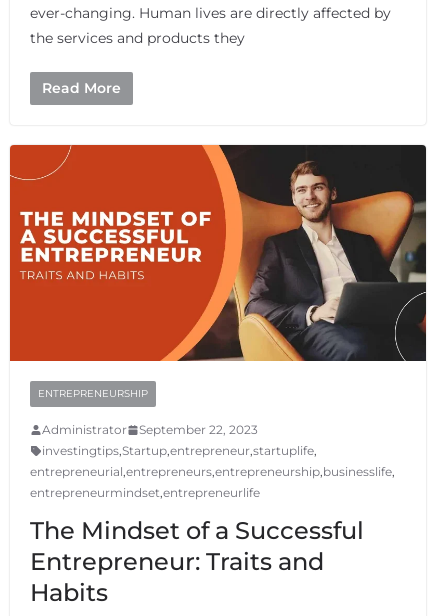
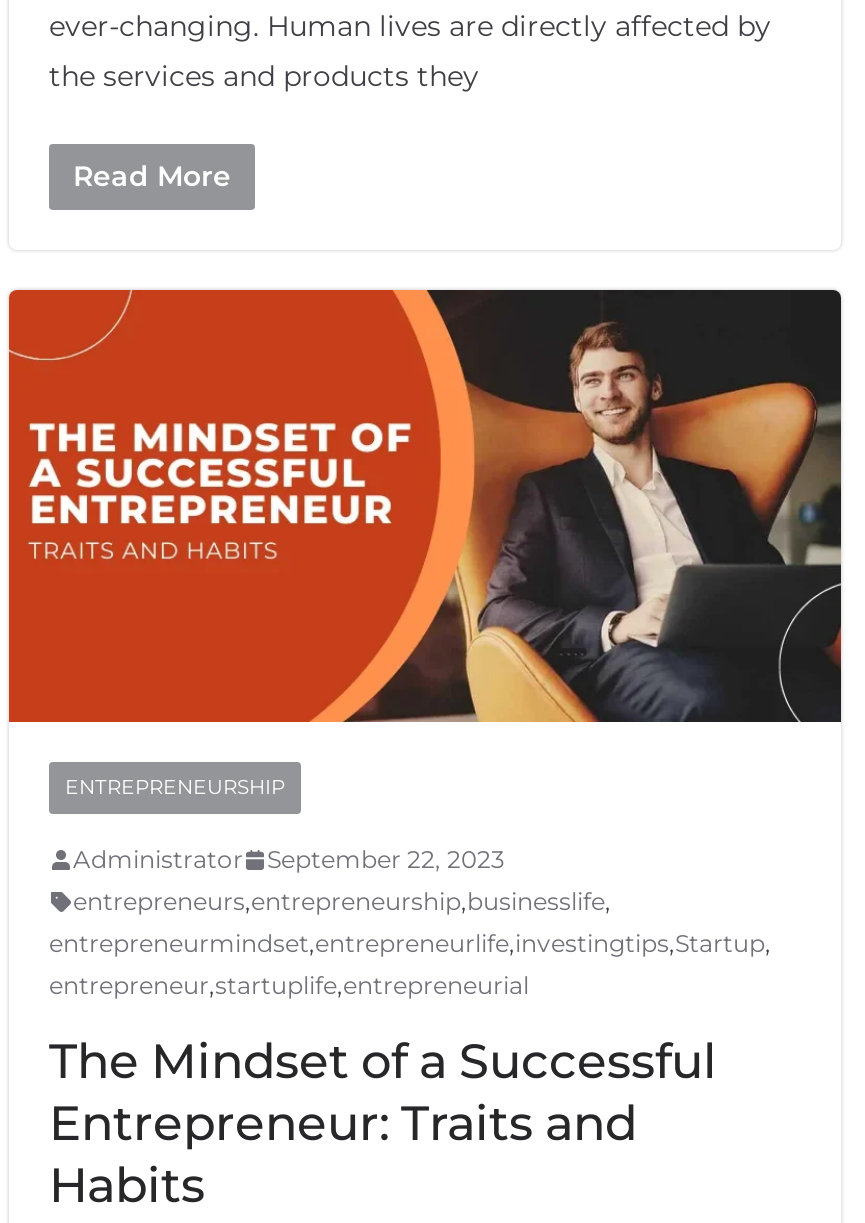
[30,443,395,500] investingtips,Startup,entrepreneur,startuplife, | entrepreneurial,entrepreneurs,entrepreneurship,businesslife, | entrepreneurmindset,entrepreneurlife -> [49,886,771,1000] entrepreneurs,entrepreneurship,businesslife, | entrepreneurmindset,entrepreneurlife,investingtips,Startup, | entrepreneur,startuplife,entrepreneurial

